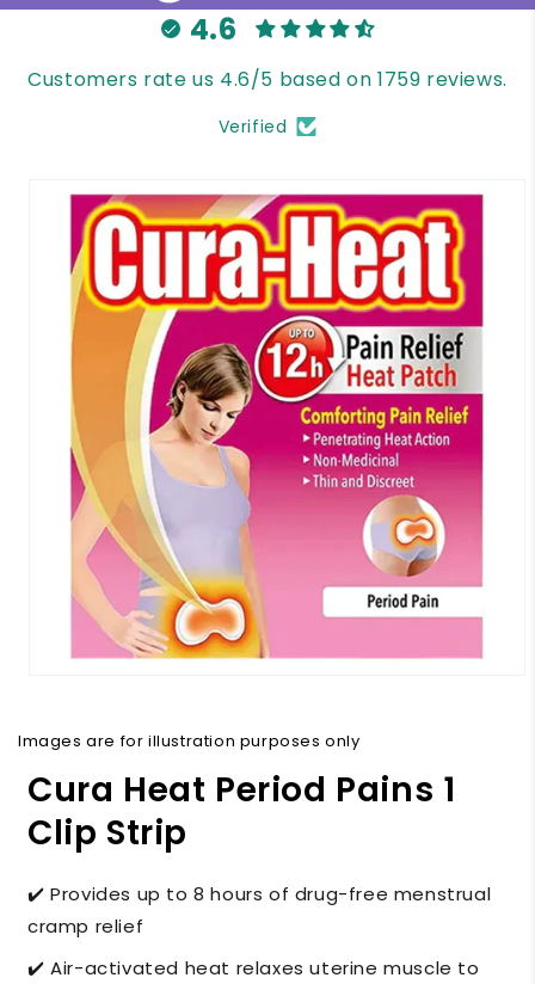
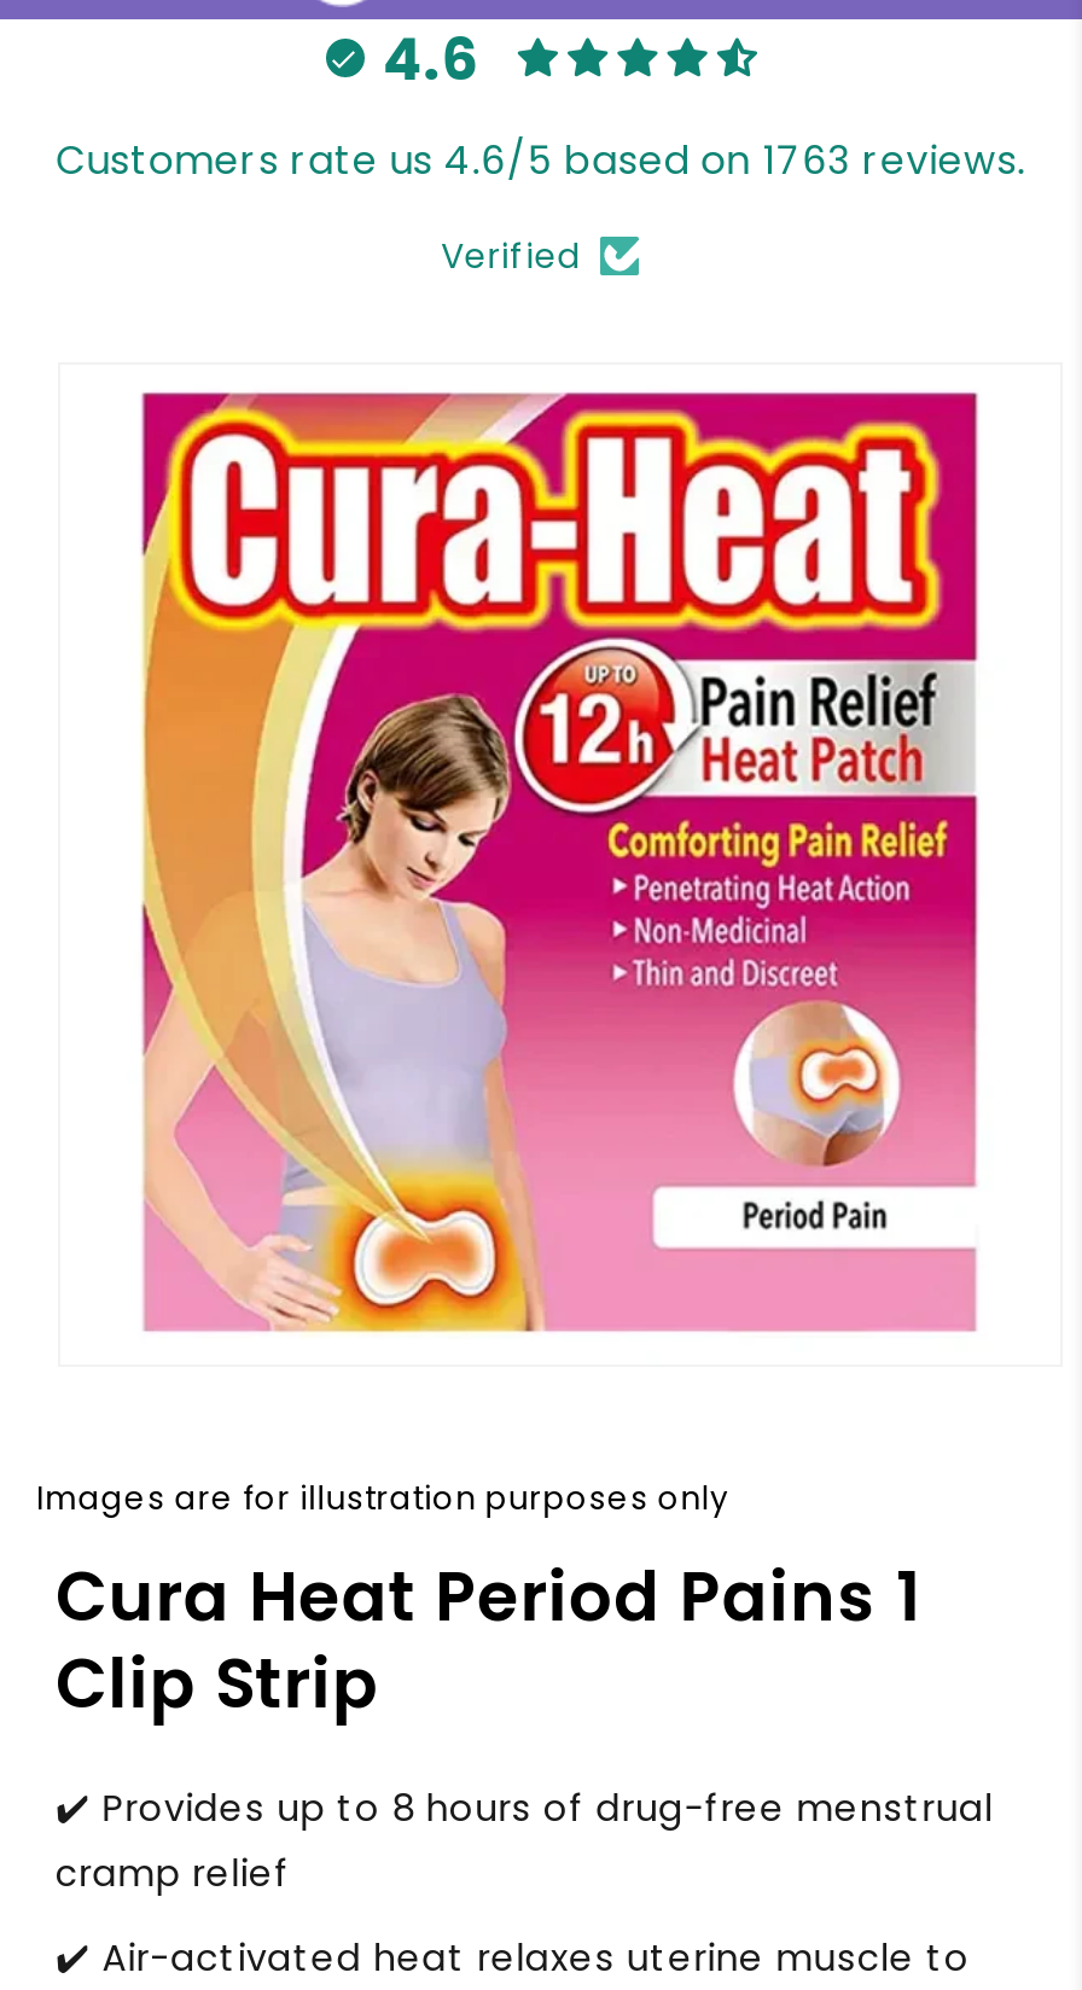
[28,66,507,93] Customers rate us 4.6/5 based on 1759 reviews. -> [56,133,1026,189] Customers rate us 4.6/5 based on 1763 reviews.

